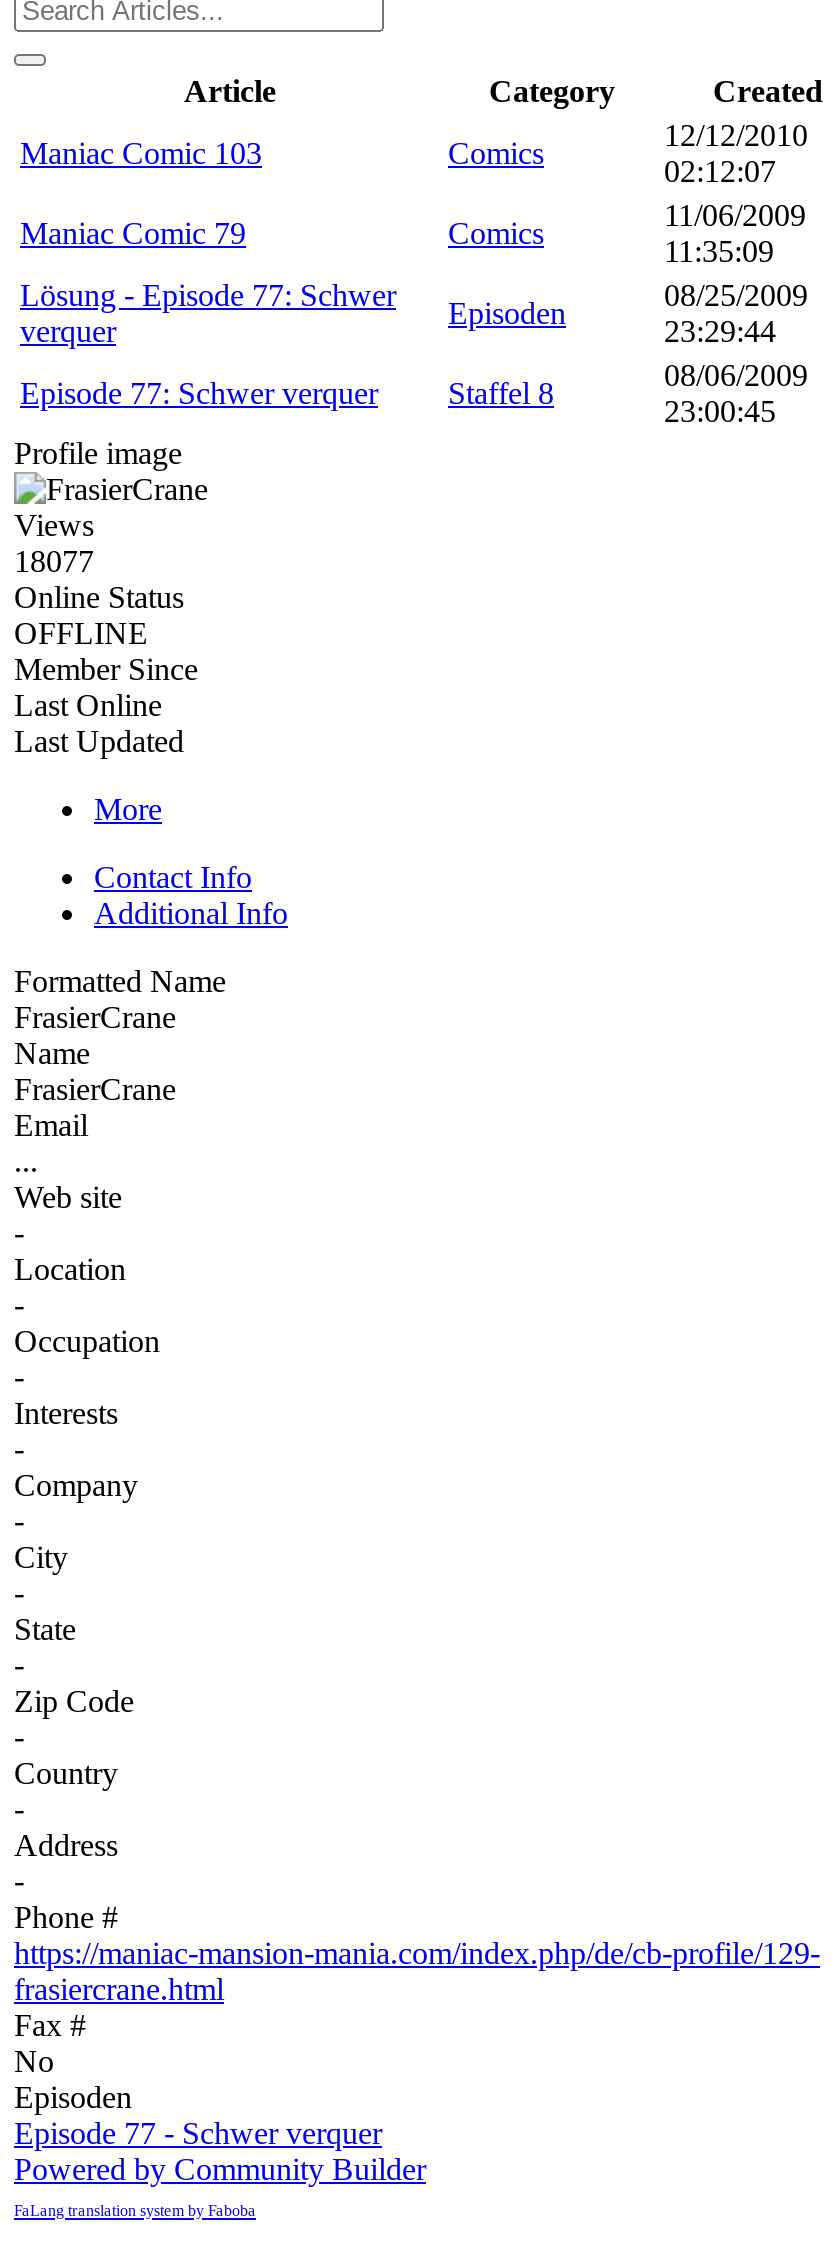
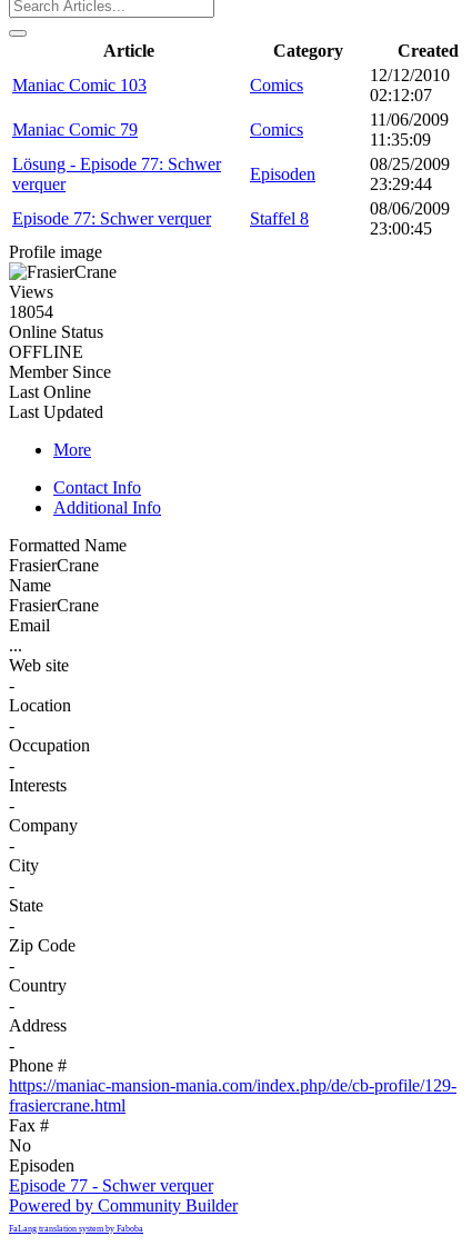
[14,545,94,579] 18077 -> [9,303,53,322] 18054

